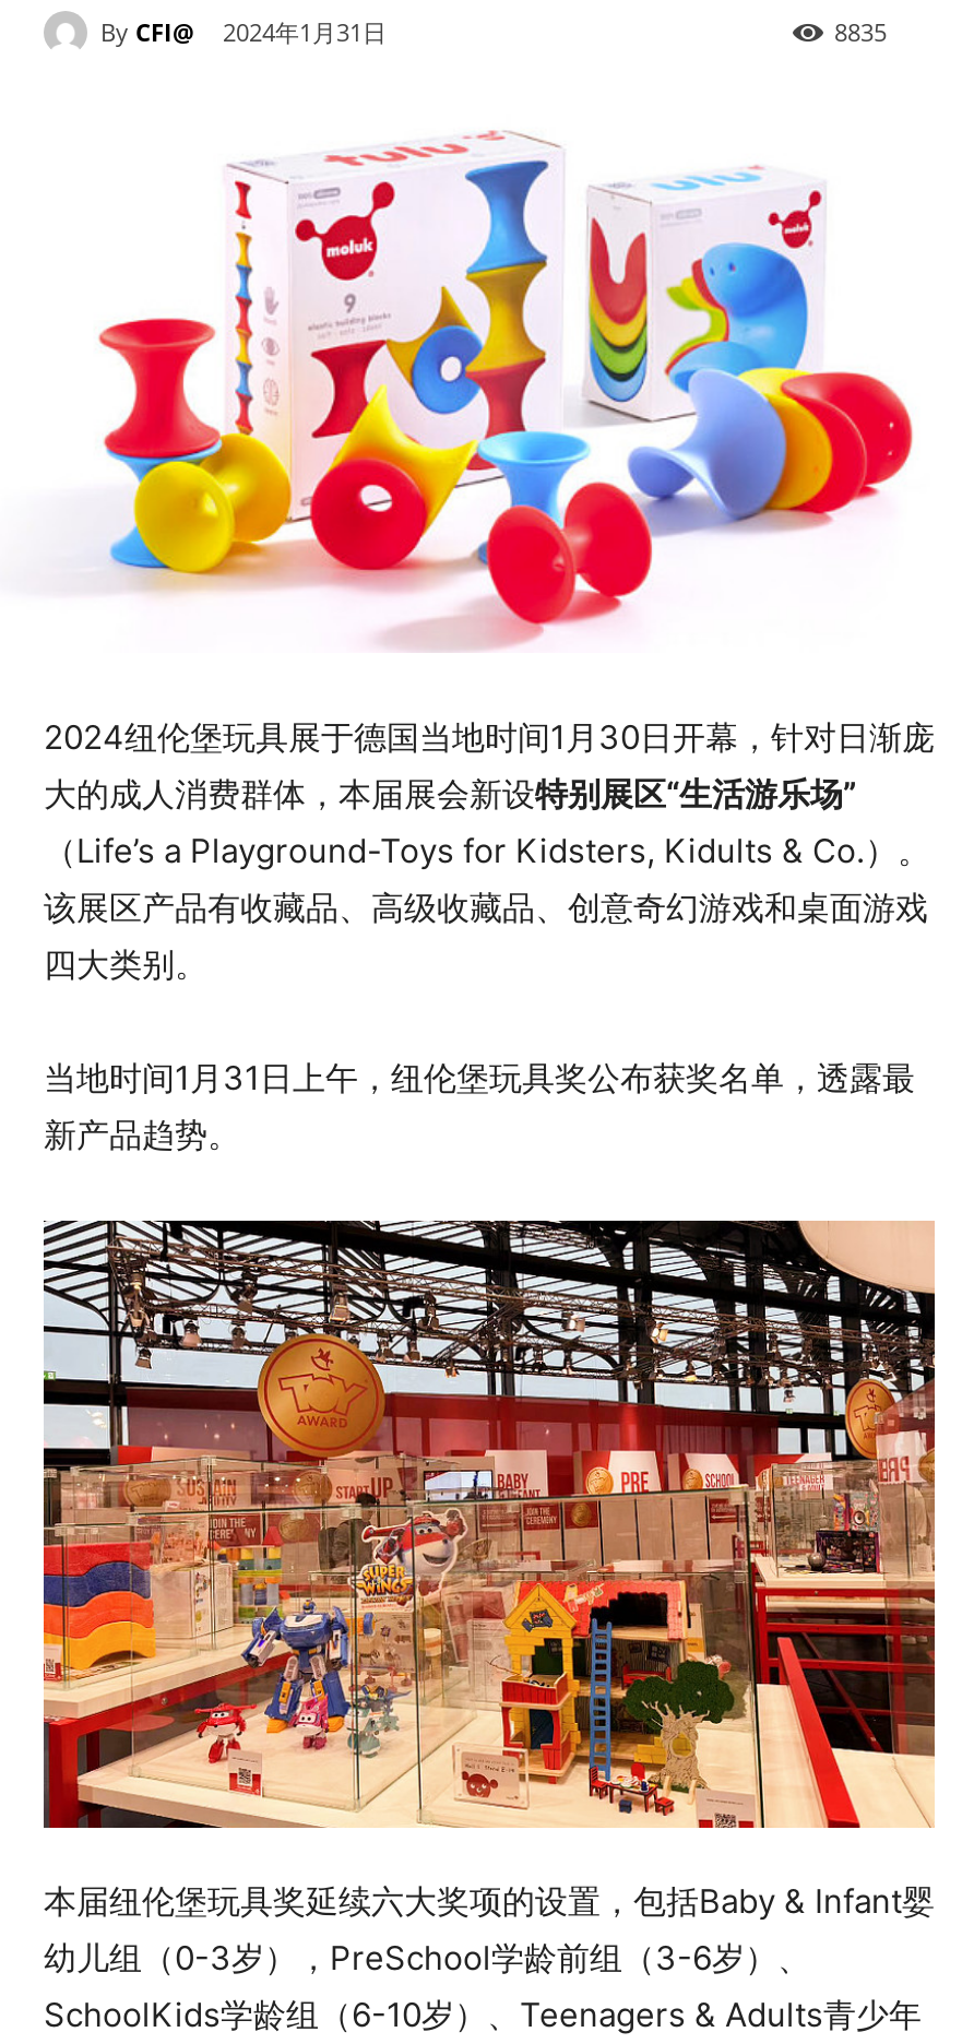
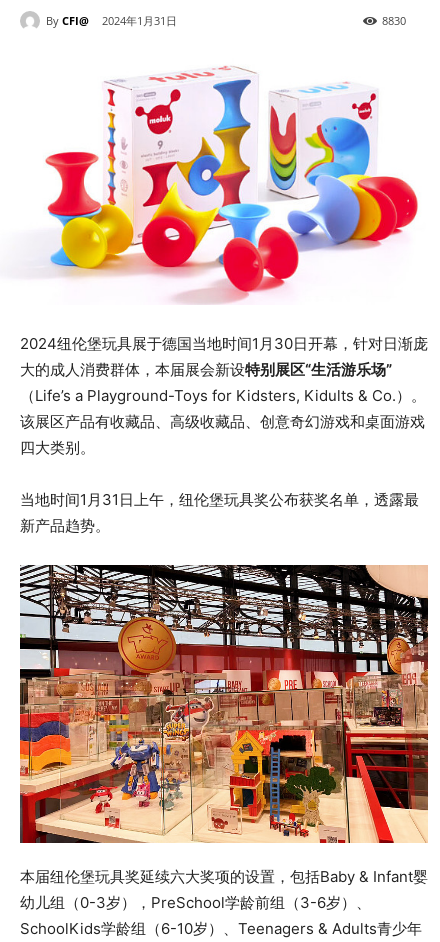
[834,16,887,48] 8835 -> [382,13,406,28] 8830

